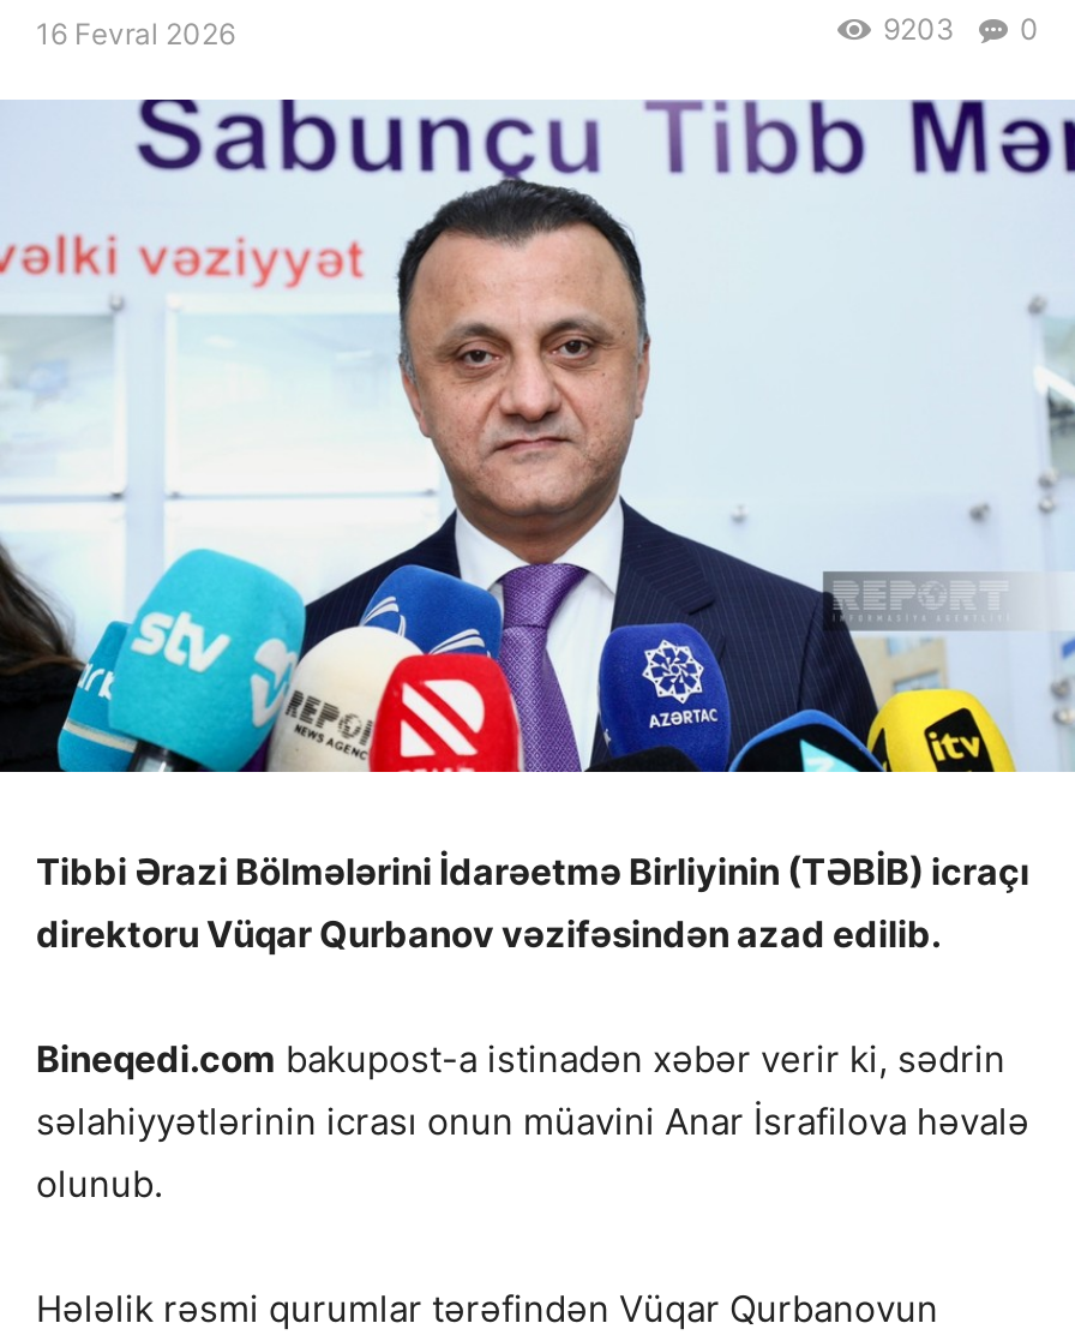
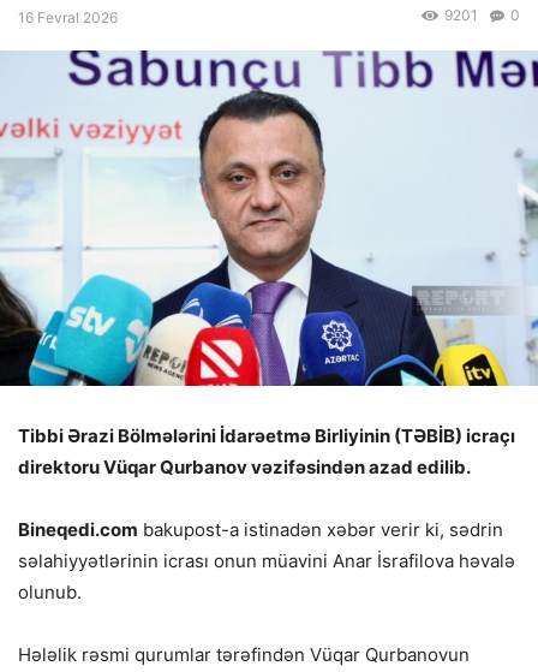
[883,11,1039,47] 9203 0 -> [444,6,520,24] 9201 0

